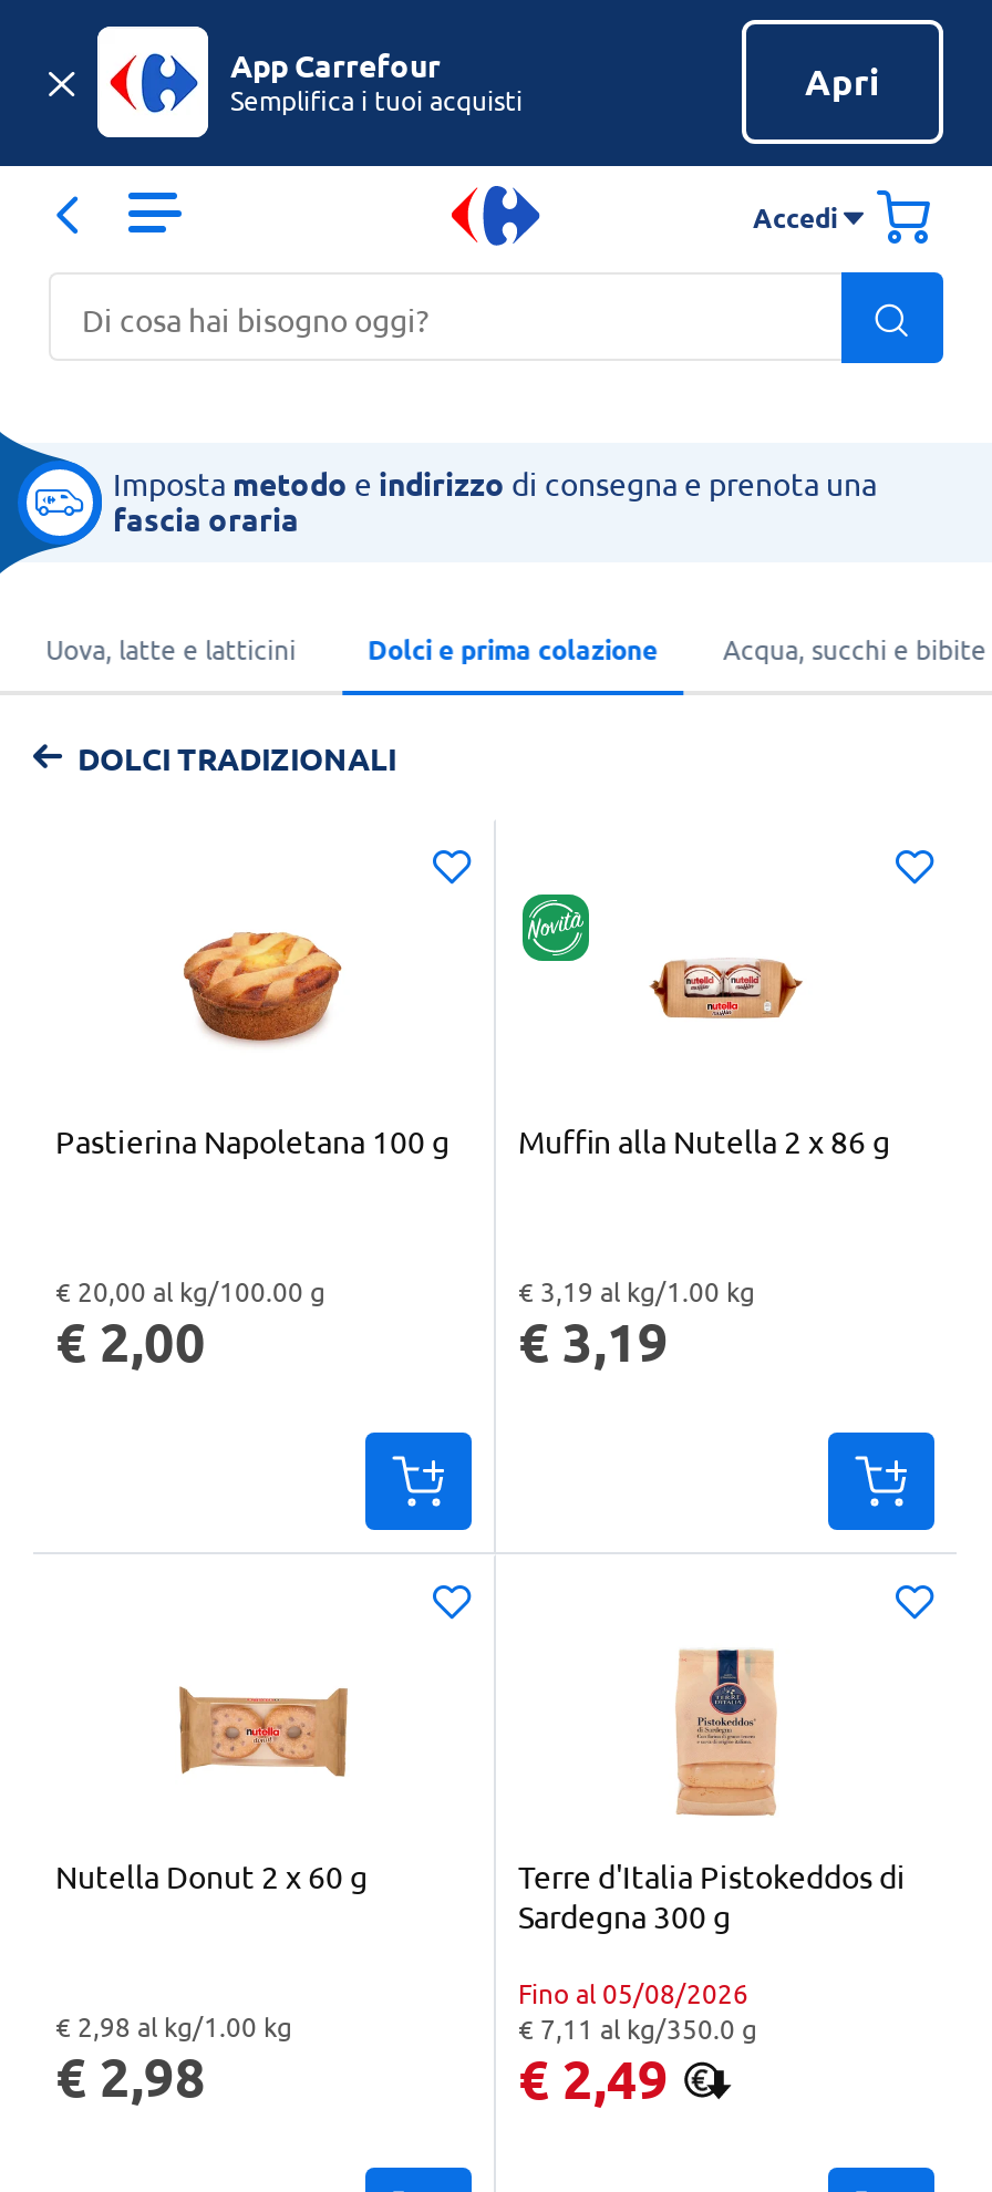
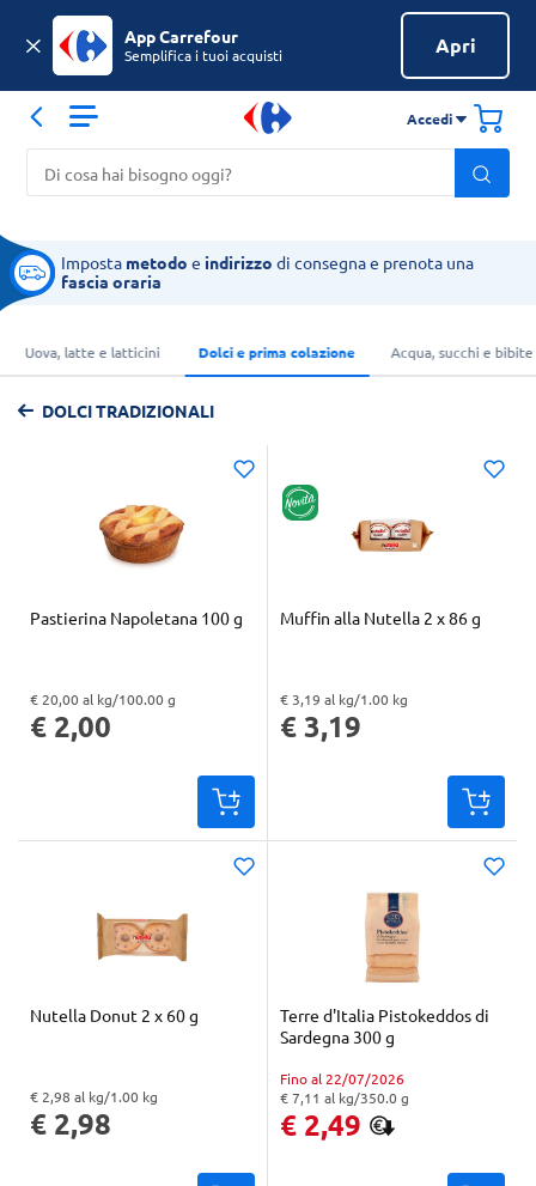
[518,1975,748,2010] Fino al 05/08/2026 -> [280,1069,404,1088] Fino al 22/07/2026

